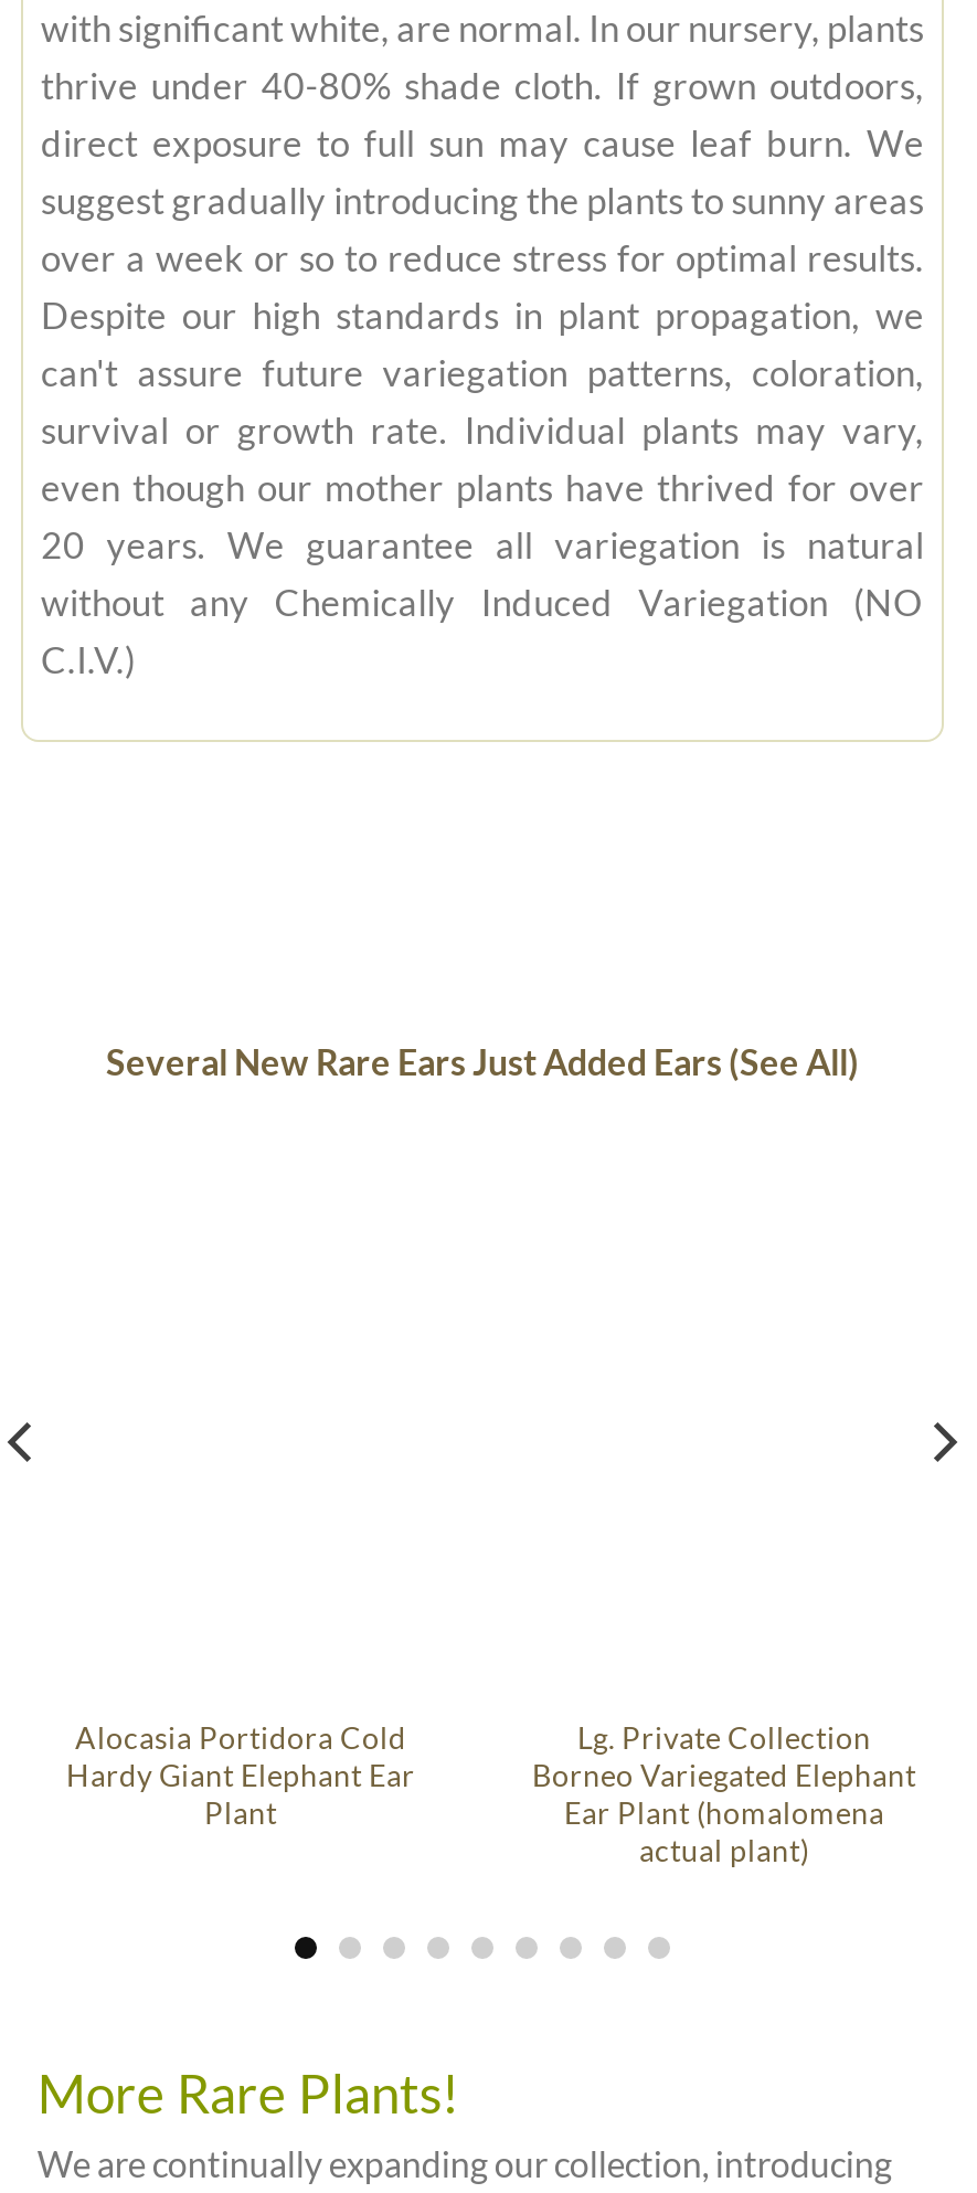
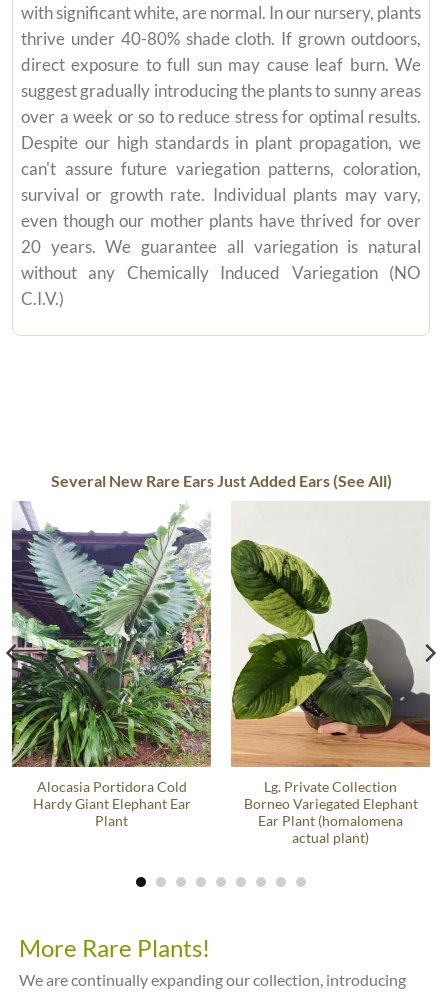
none -> [11,500,212,768] [image]
none -> [230,502,431,768] [image]

